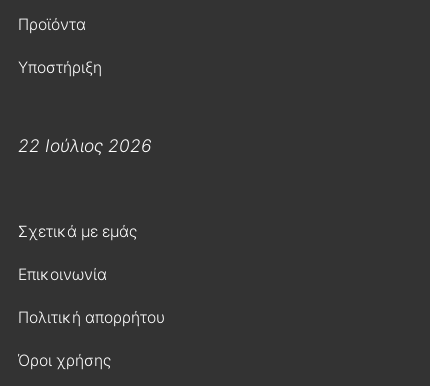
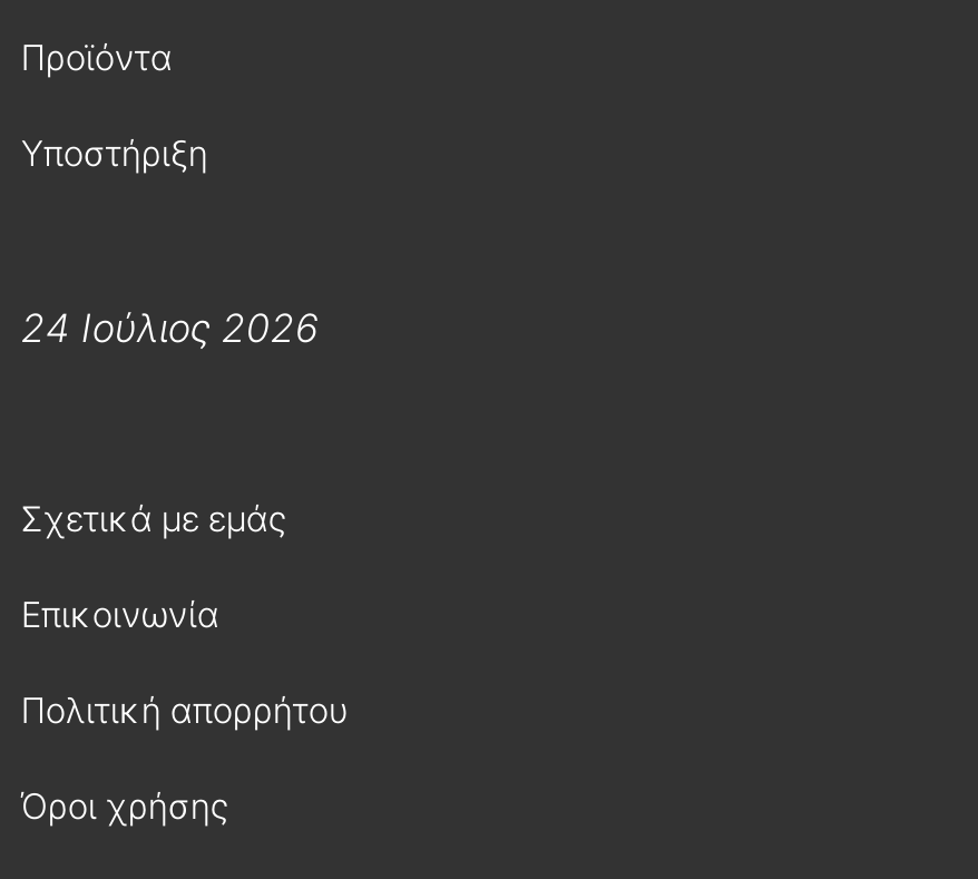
[18,135,152,156] 22 Ιούλιος 2026 -> [21,305,319,352] 24 Ιούλιος 2026

